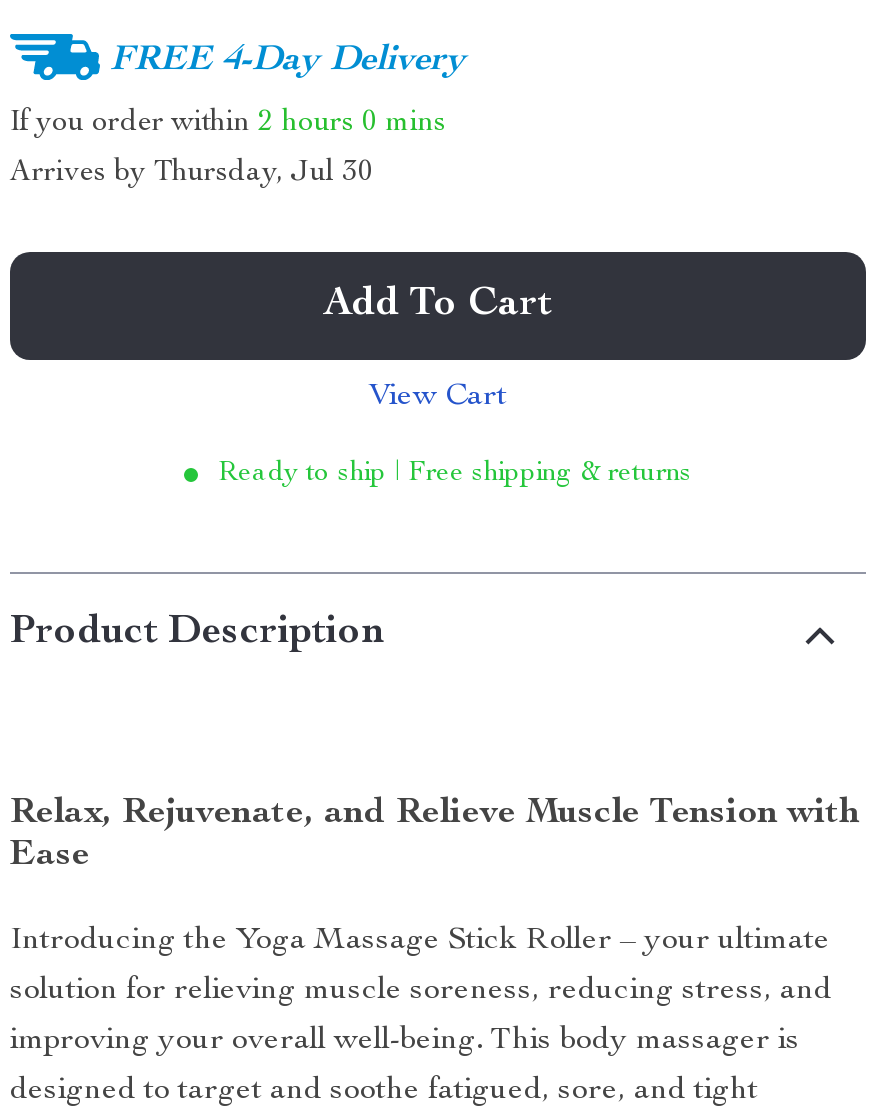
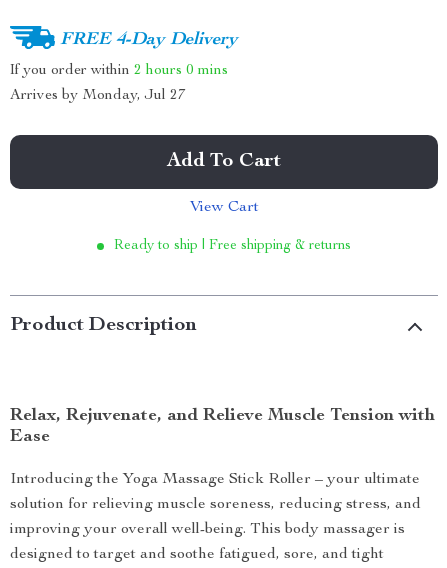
[10,158,374,188] Arrives by Thursday, Jul 30 -> [10,88,186,103] Arrives by Monday, Jul 27

